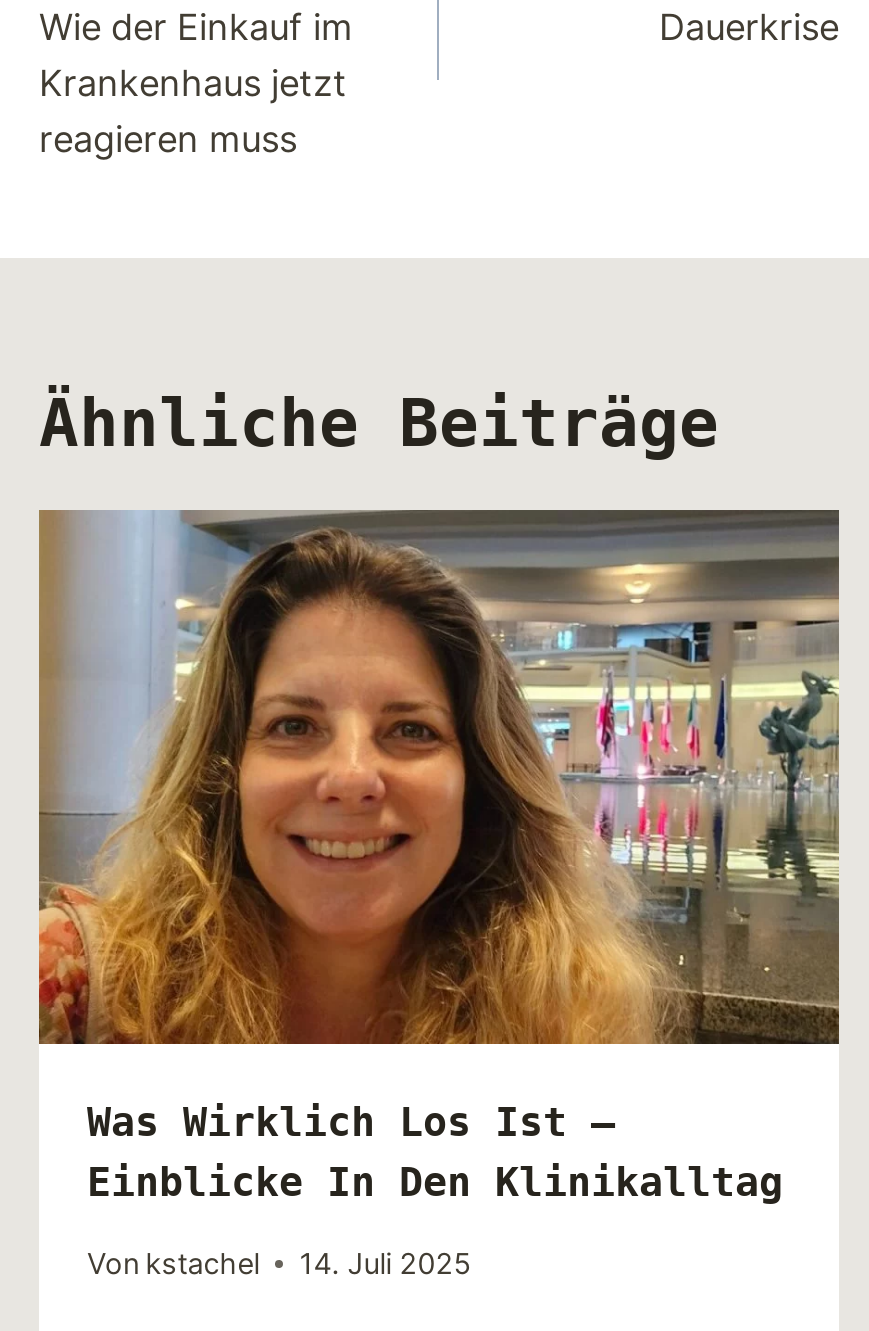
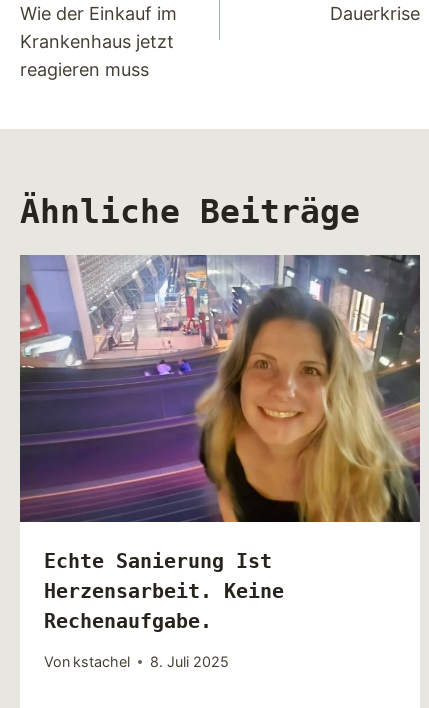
[37,510,839,1206] [image] | Was Wirklich Los Ist – | Einblicke In Den Klinikalltag -> [19,255,420,633] [image] | Echte Sanierung Ist | Herzensarbeit. Keine | Rechenaufgabe.
[87,1247,471,1281] Von kstachel 14. Juli 2025 -> [44,653,229,670] Von kstachel 8. Juli 2025

